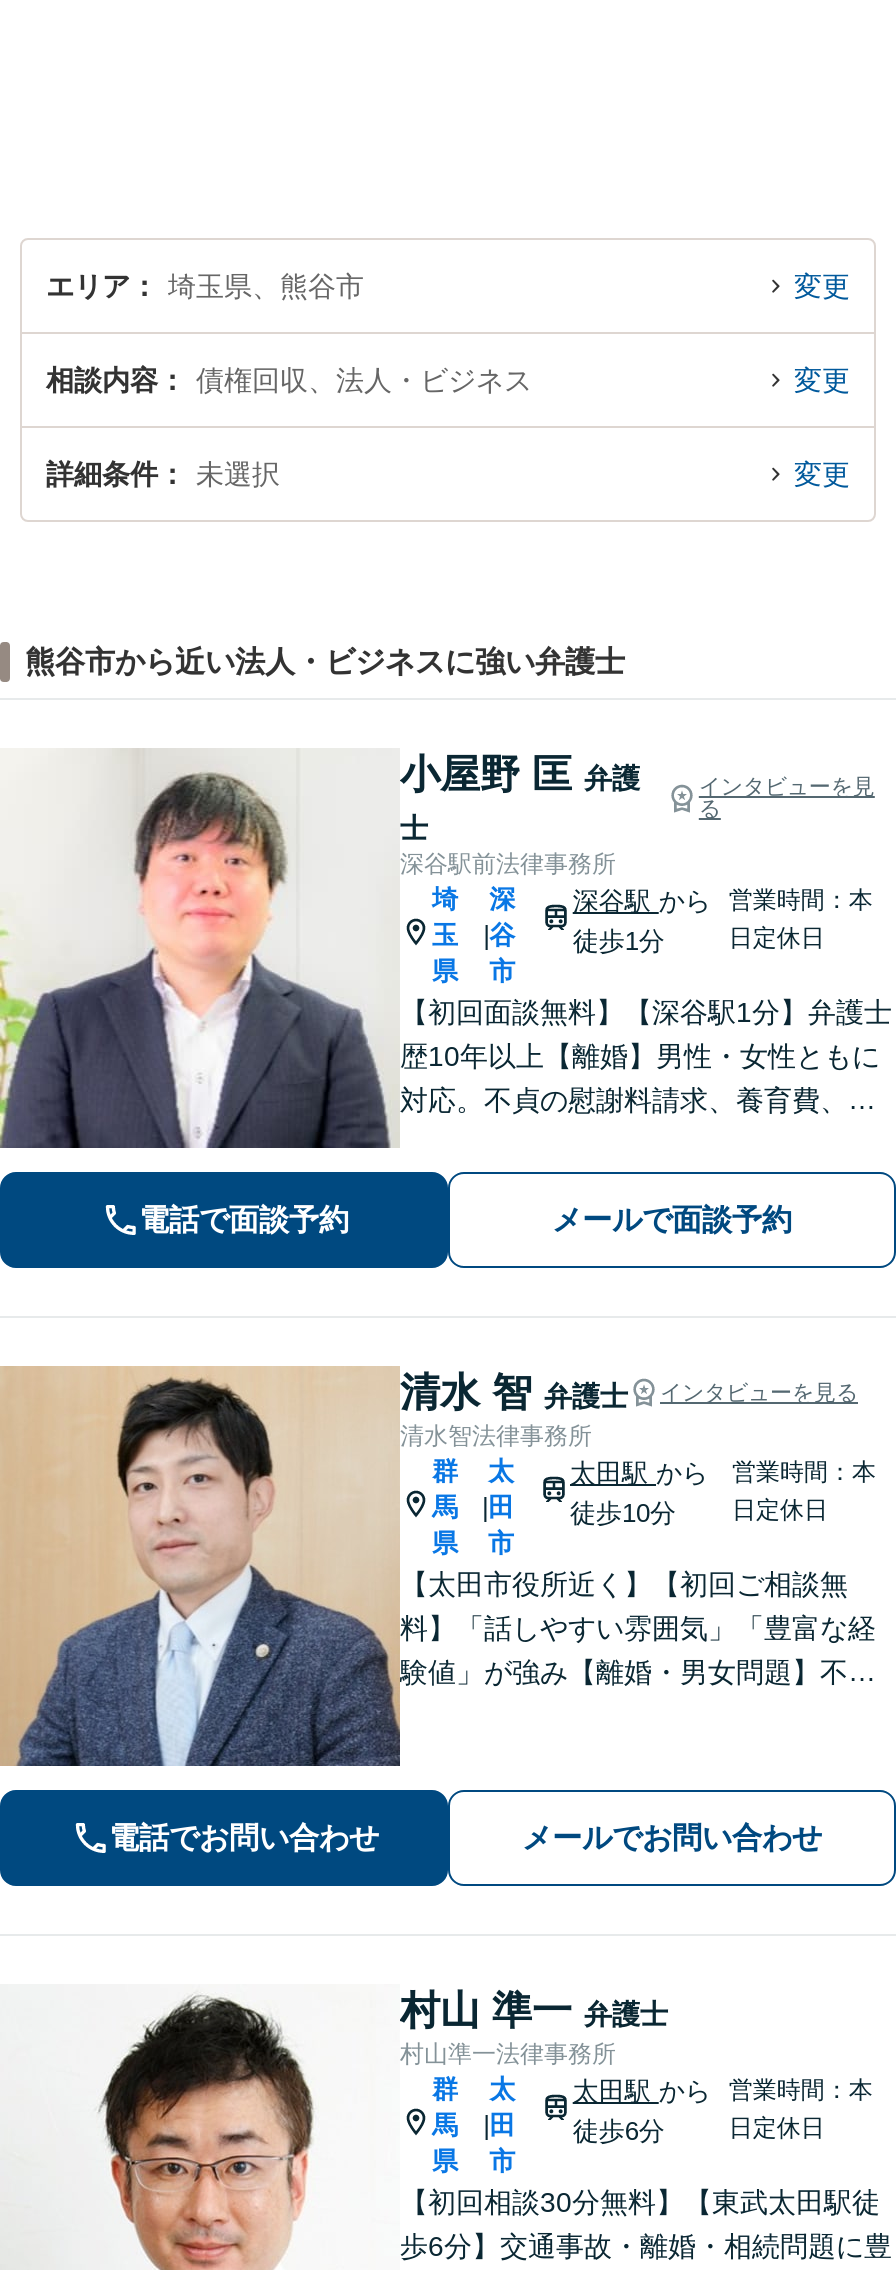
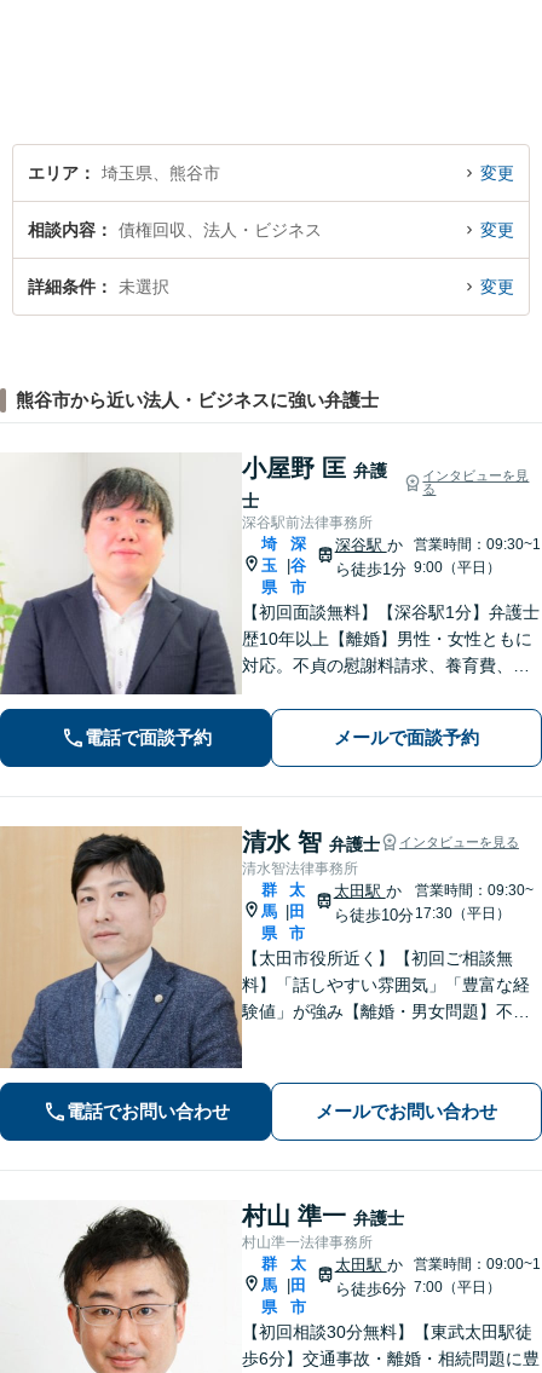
[729,885,873,951] 営業時間：本 | 日定休日 -> [413,535,540,575] 営業時間：09:30~1 | 9:00（平日）
[732,1457,876,1523] 営業時間：本 | 日定休日 -> [416,881,534,921] 営業時間：09:30~ | 17:30（平日）
[729,2075,873,2141] 営業時間：本 | 日定休日 -> [413,1255,540,1295] 営業時間：09:00~1 | 7:00（平日）

